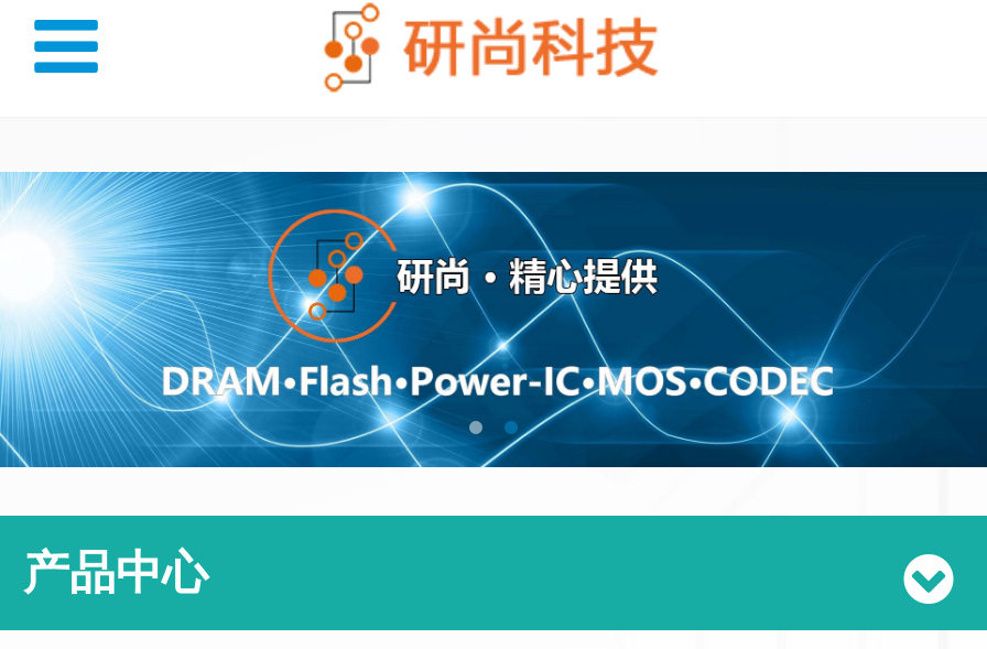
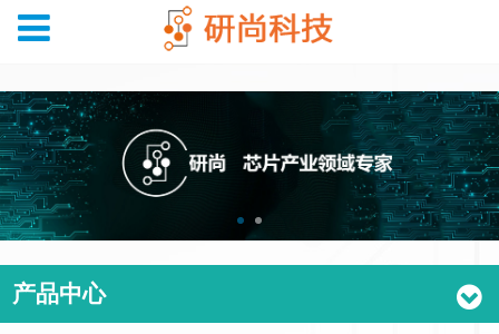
[7,170,980,469] [image] -> [3,90,496,242] [image]

